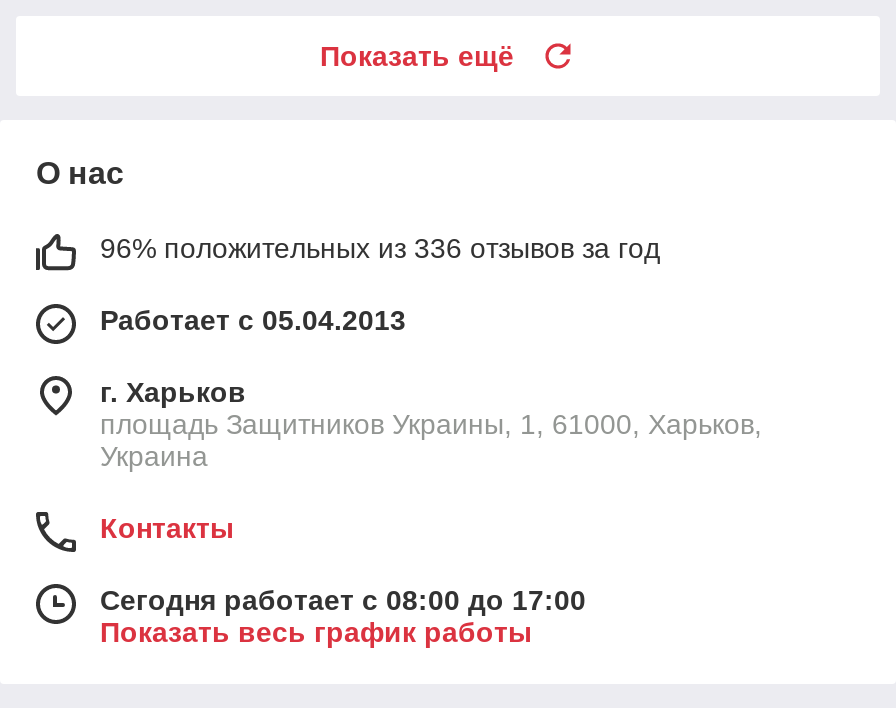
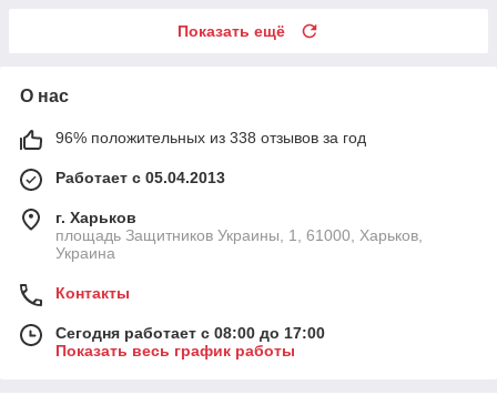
[100,232,660,264] 96% положительных из 336 отзывов за год -> [55,128,366,146] 96% положительных из 338 отзывов за год

